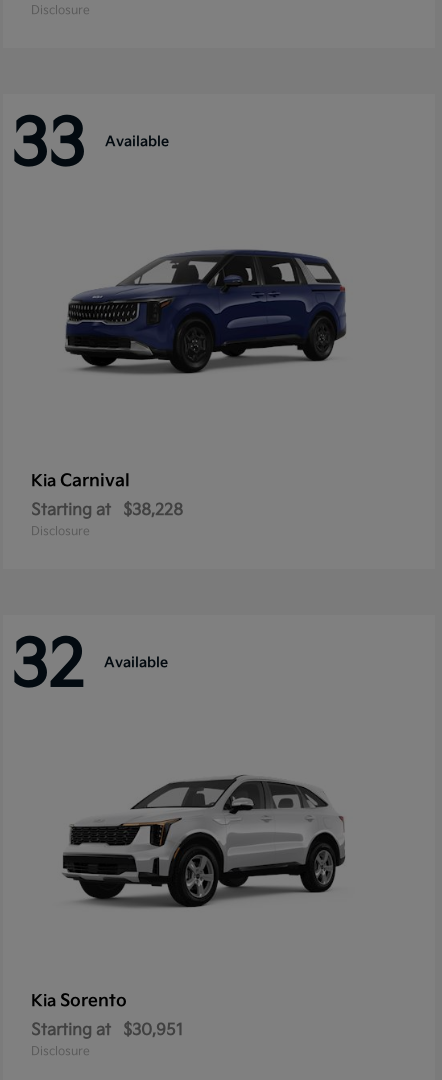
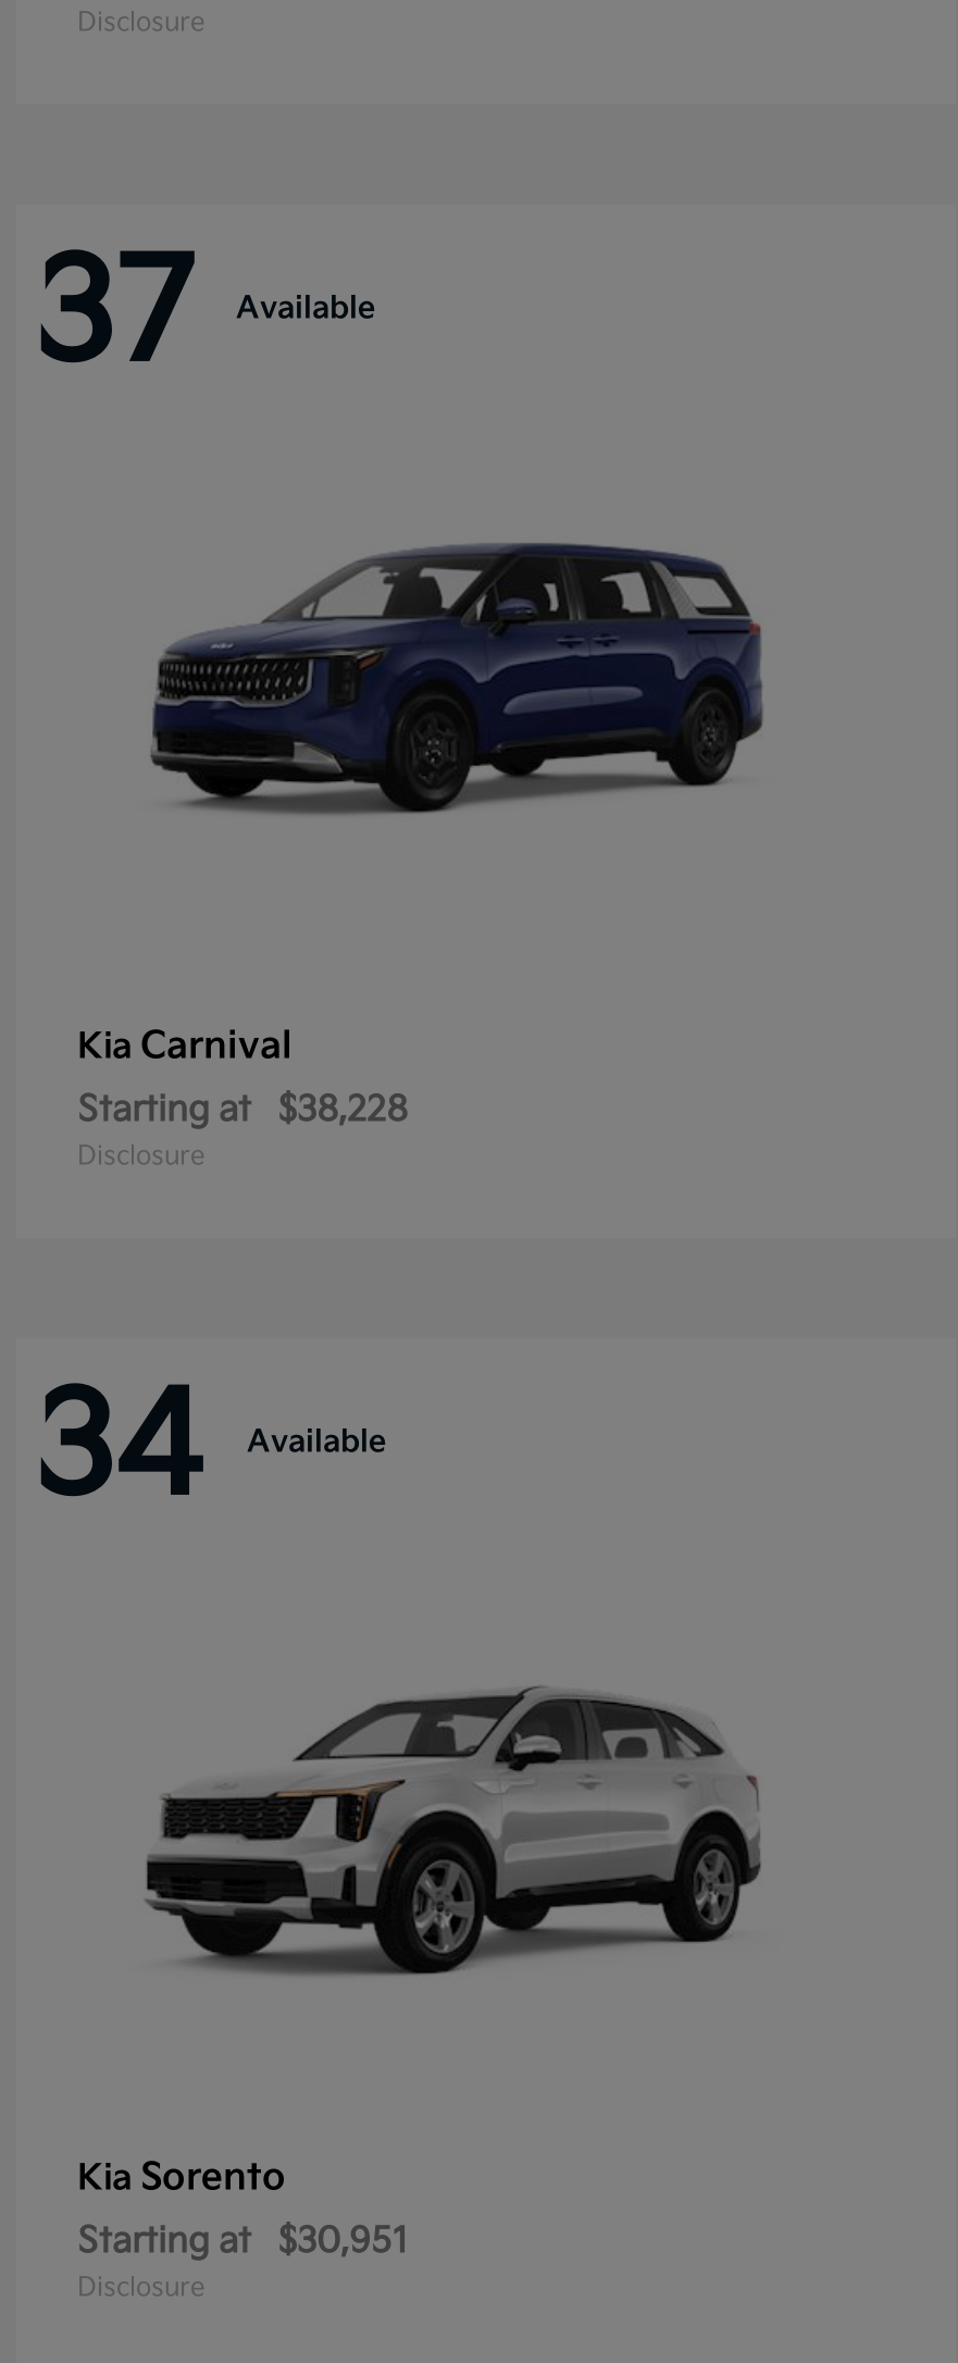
[11,107,169,184] 33 Available -> [34,233,375,401] 37 Available
[11,628,168,705] 32 Available -> [34,1367,386,1534] 34 Available

